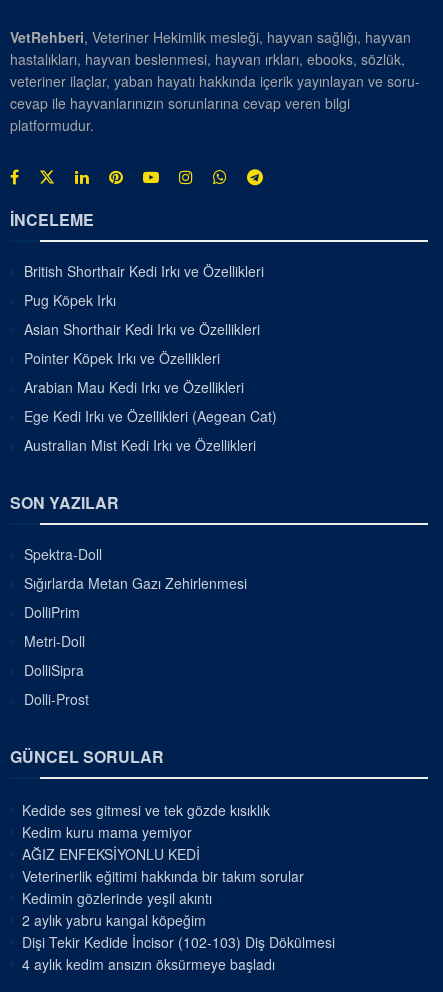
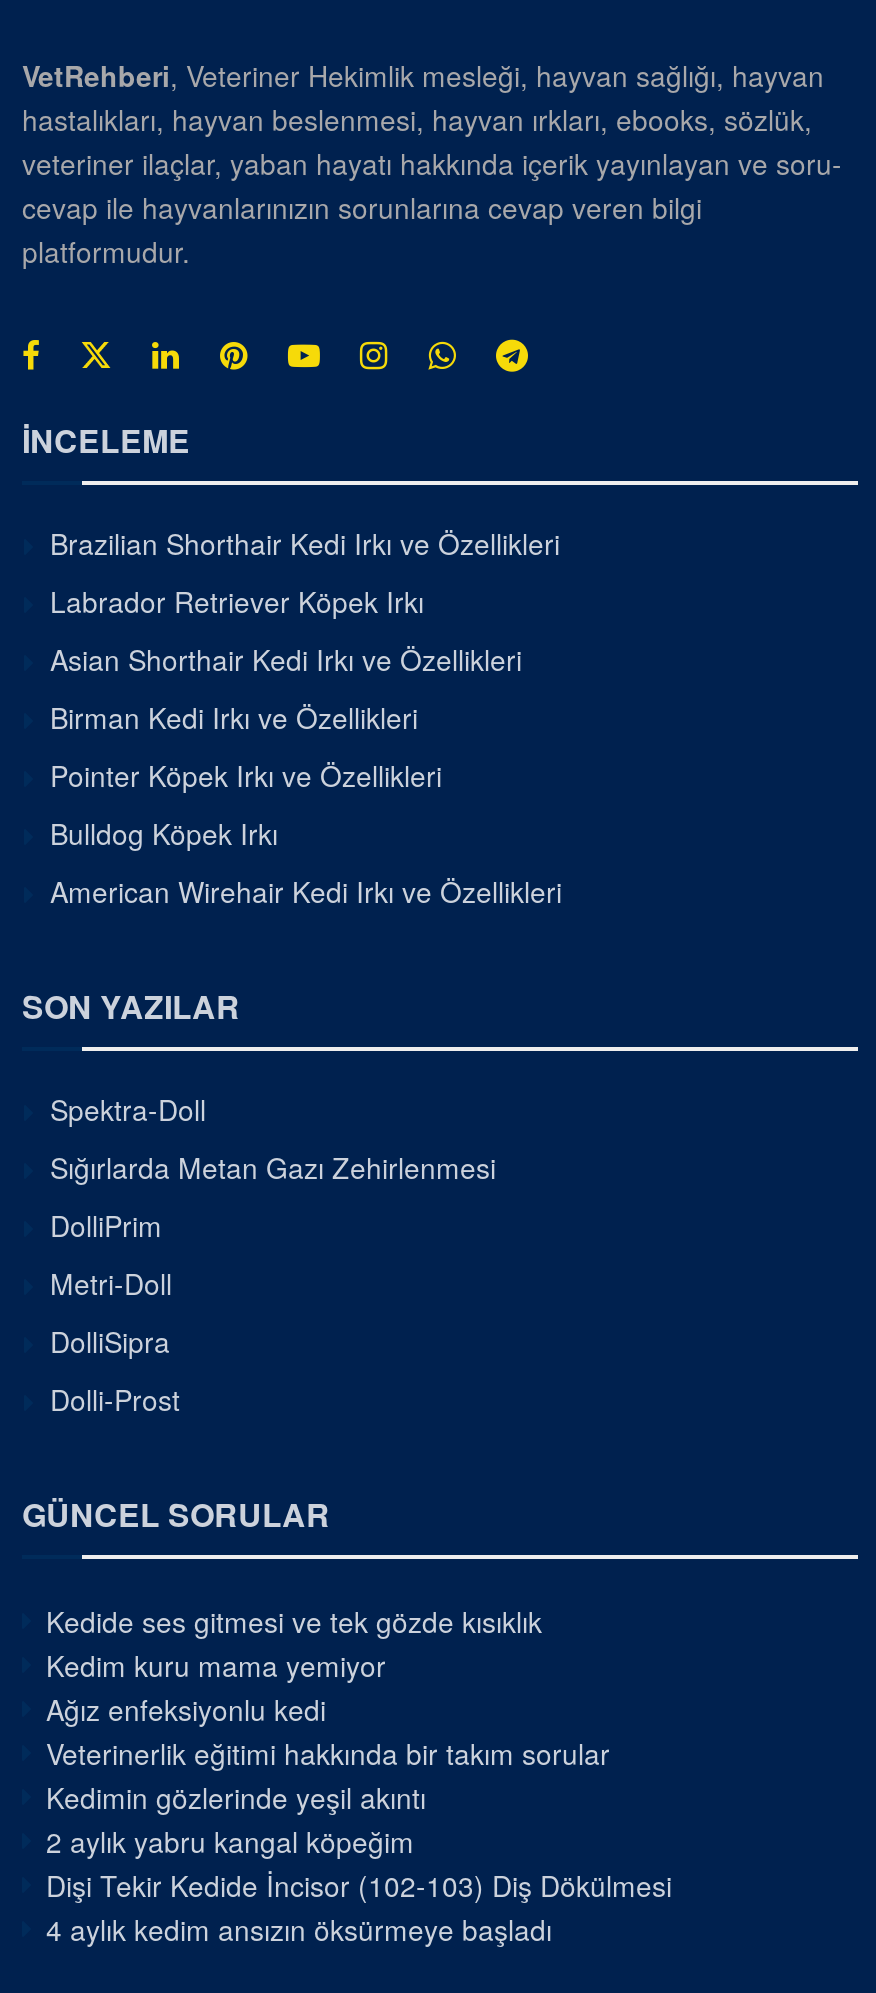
[24,261,264,310] British Shorthair Kedi Irkı ve Özellikleri | Pug Köpek Irkı -> [50,524,560,622] Brazilian Shorthair Kedi Irkı ve Özellikleri | Labrador Retriever Köpek Irkı
none -> [50,698,418,738] Birman Kedi Irkı ve Özellikleri
moved [24,348,220,368] -> [50,756,442,796]: Pointer Köpek Irkı ve Özellikleri
[24,377,277,455] Arabian Mau Kedi Irkı ve Özellikleri | Ege Kedi Irkı ve Özellikleri (Aegean Cat) | Australian Mist Kedi Irkı ve Özellikleri -> [50,814,562,912] Bulldog Köpek Irkı | American Wirehair Kedi Irkı ve Özellikleri
[22,844,200,864] AĞIZ ENFEKSİYONLU KEDİ -> [46,1690,326,1730] Ağız enfeksiyonlu kedi

